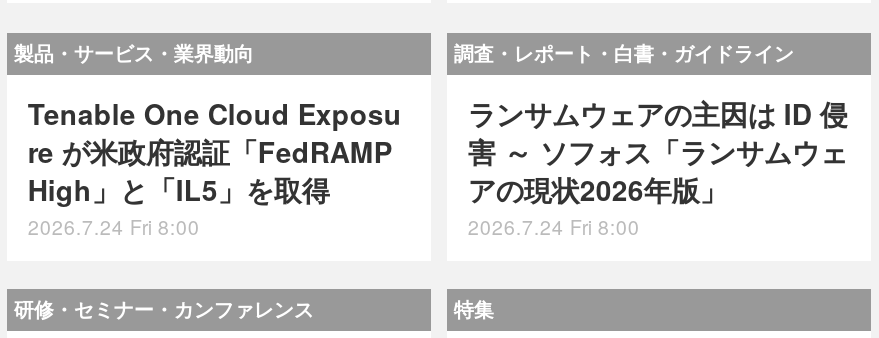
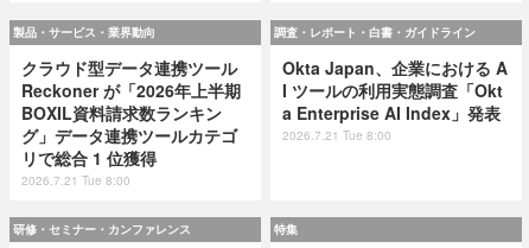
[28,93,402,241] Tenable One Cloud Exposu | re が米政府認証「FedRAMP | High」と「IL5」を取得 | 2026.7.24 Fri 8:00 -> [22,56,241,188] クラウド型データ連携ツール | Reckoner が「2026年上半期 | BOXIL資料請求数ランキン | グ」データ連携ツールカテゴ | リで総合 1 位獲得 | 2026.7.21 Tue 8:00
[468,93,848,241] ランサムウェアの主因は ID 侵 | 害 ～ ソフォス「ランサムウェ | アの現状2026年版」 | 2026.7.24 Fri 8:00 -> [283,56,508,143] Okta Japan、企業における A | I ツールの利用実態調査「Okt | a Enterprise AI Index」発表 | 2026.7.21 Tue 8:00

